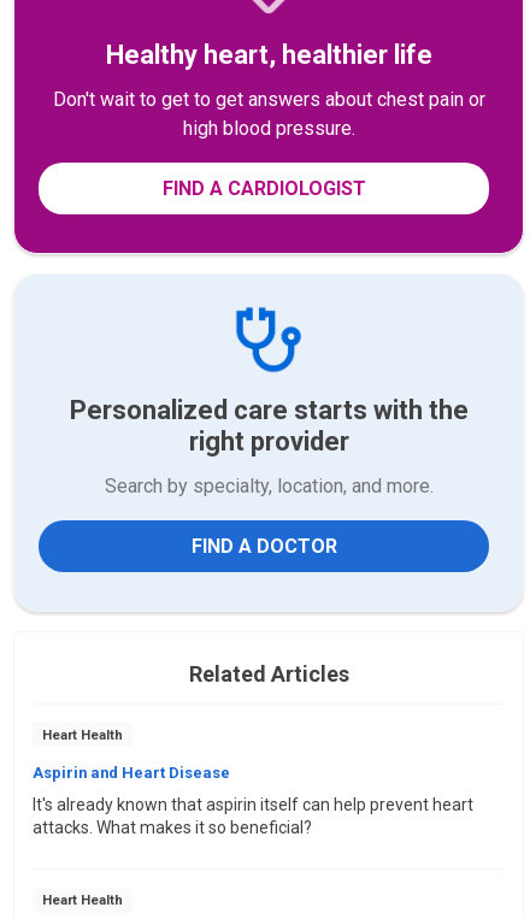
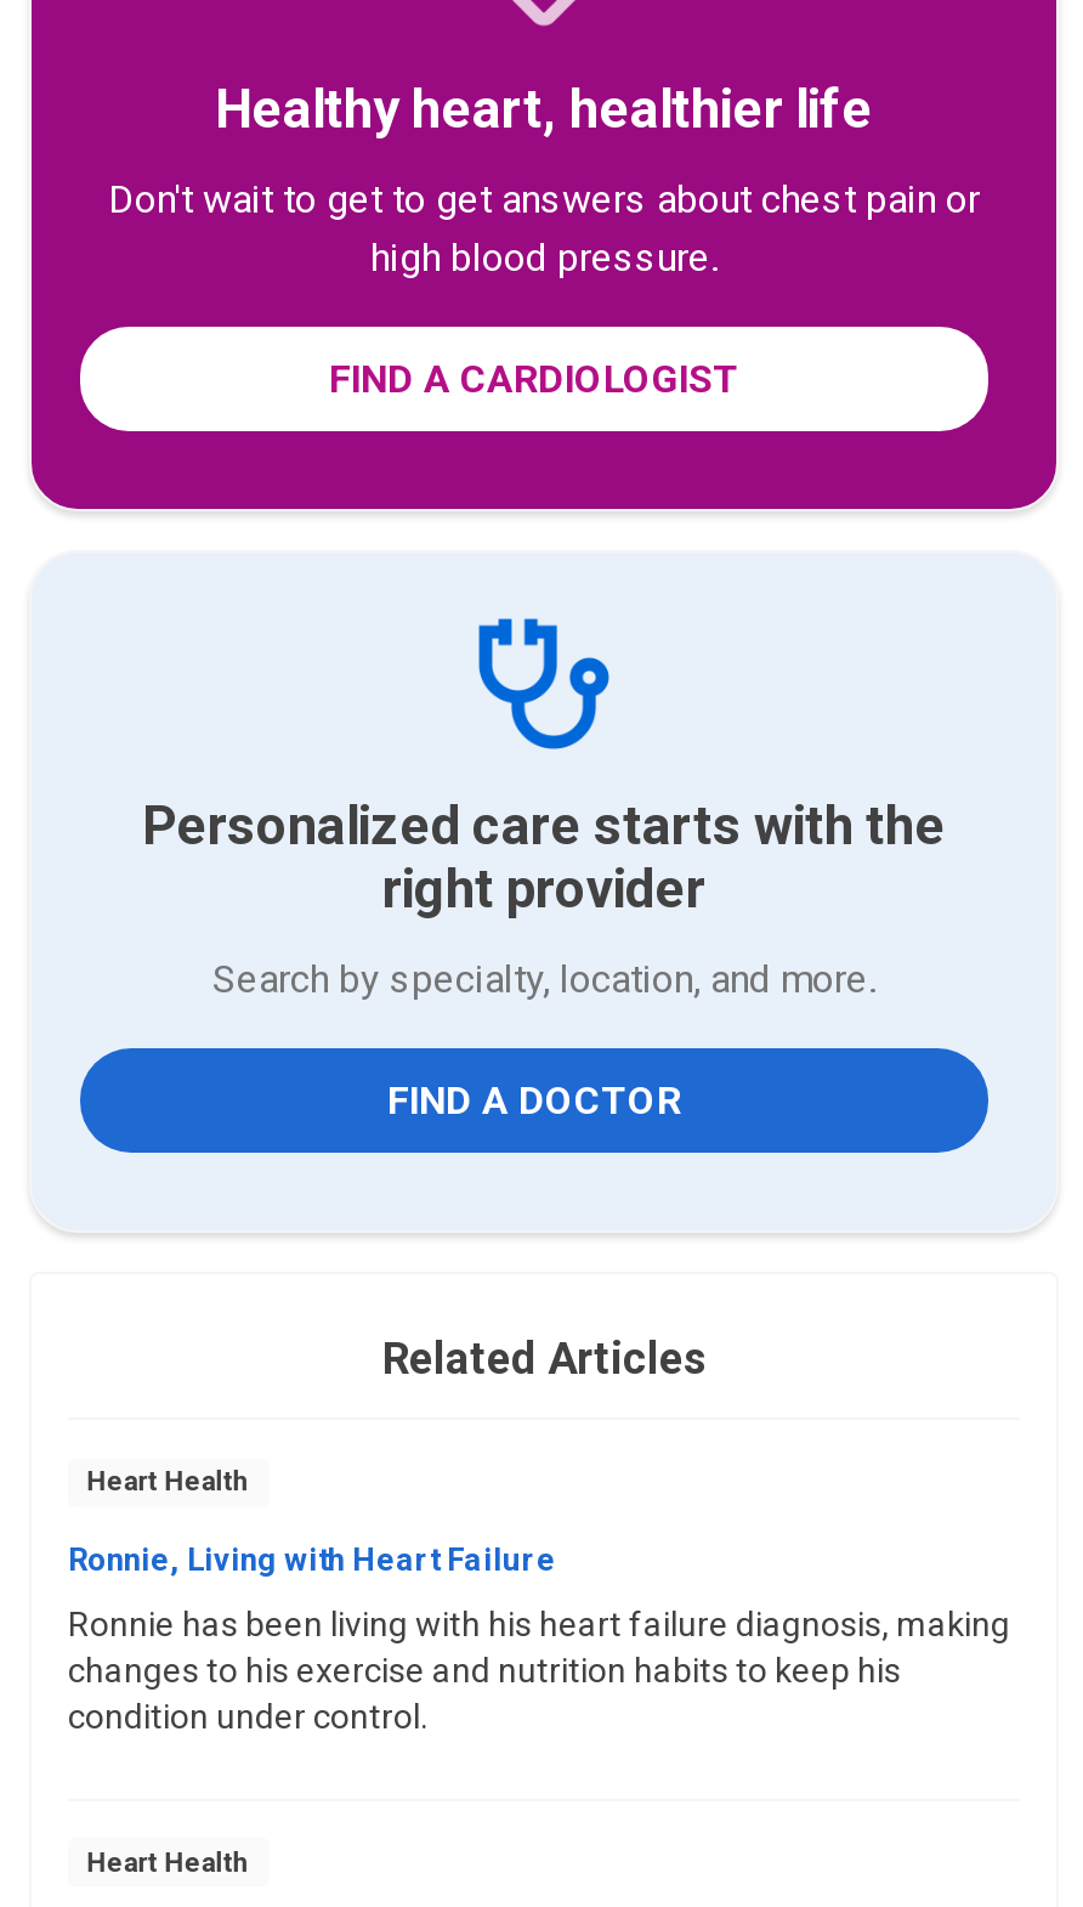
[33,764,230,782] Aspirin and Heart Disease -> [68,1541,556,1577] Ronnie, Living with Heart Failure
[33,795,473,837] It's already known that aspirin itself can help prevent heart | attacks. What makes it so beneficial? -> [68,1604,1010,1735] Ronnie has been living with his heart failure diagnosis, making | changes to his exercise and nutrition habits to keep his | condition under control.

